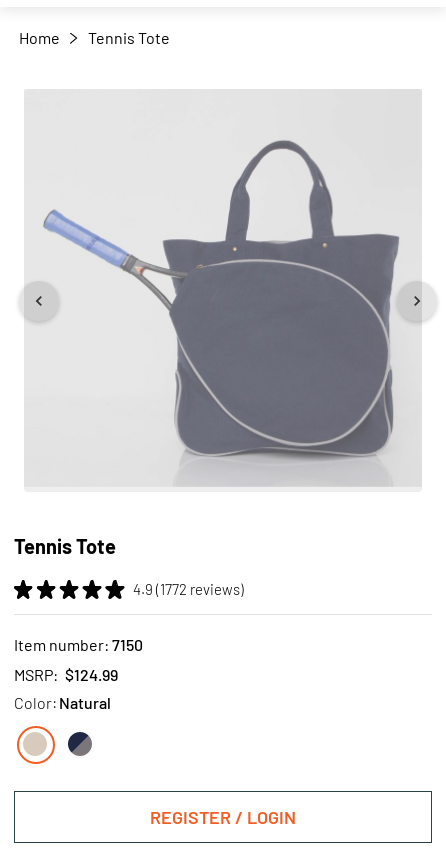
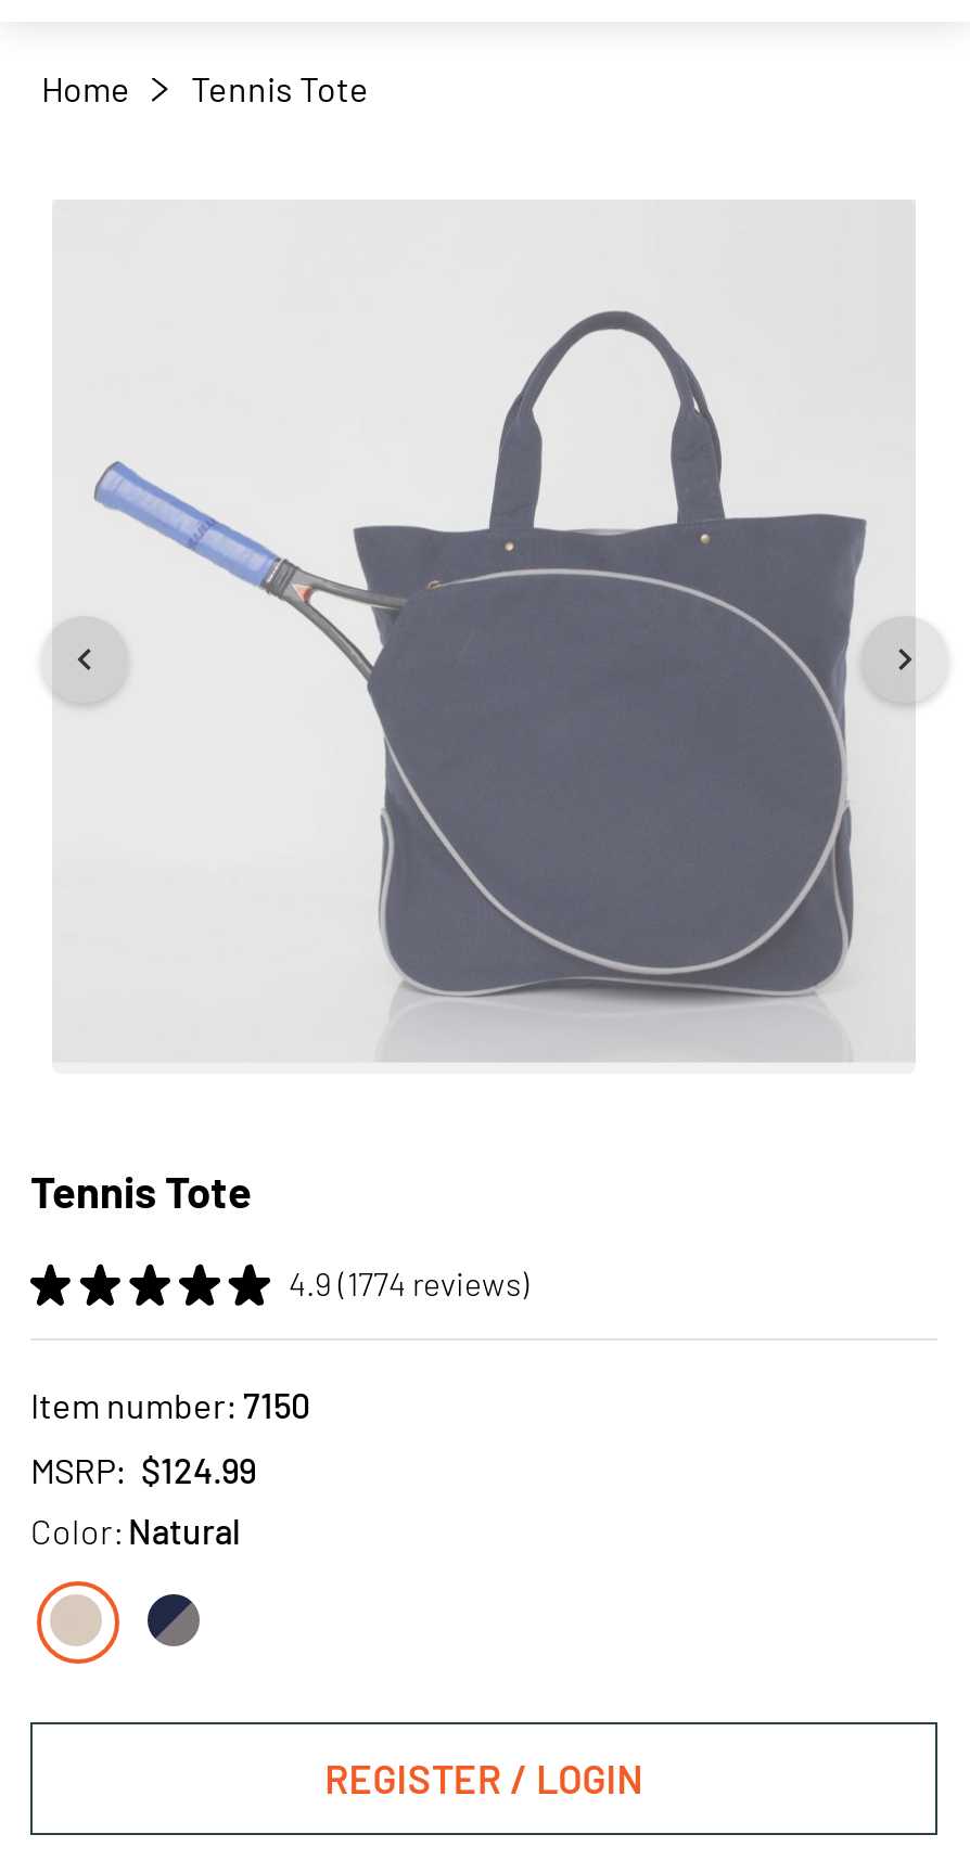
[133,579,244,597] 4.9 (1772 reviews) -> [289,1263,529,1303] 4.9 (1774 reviews)

